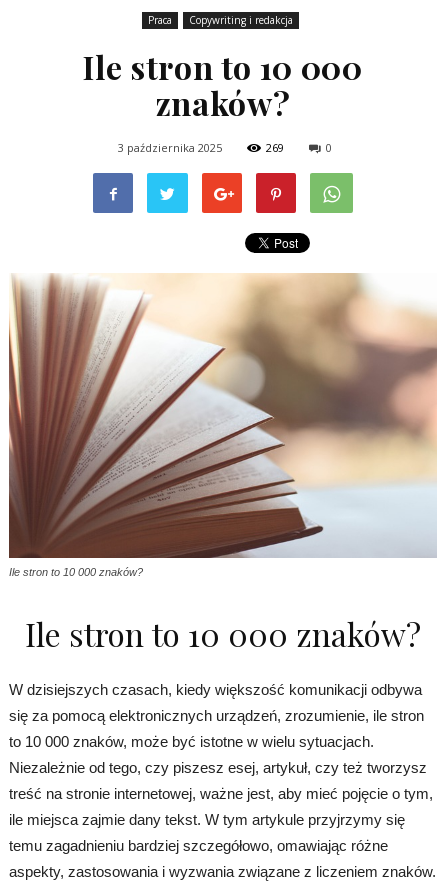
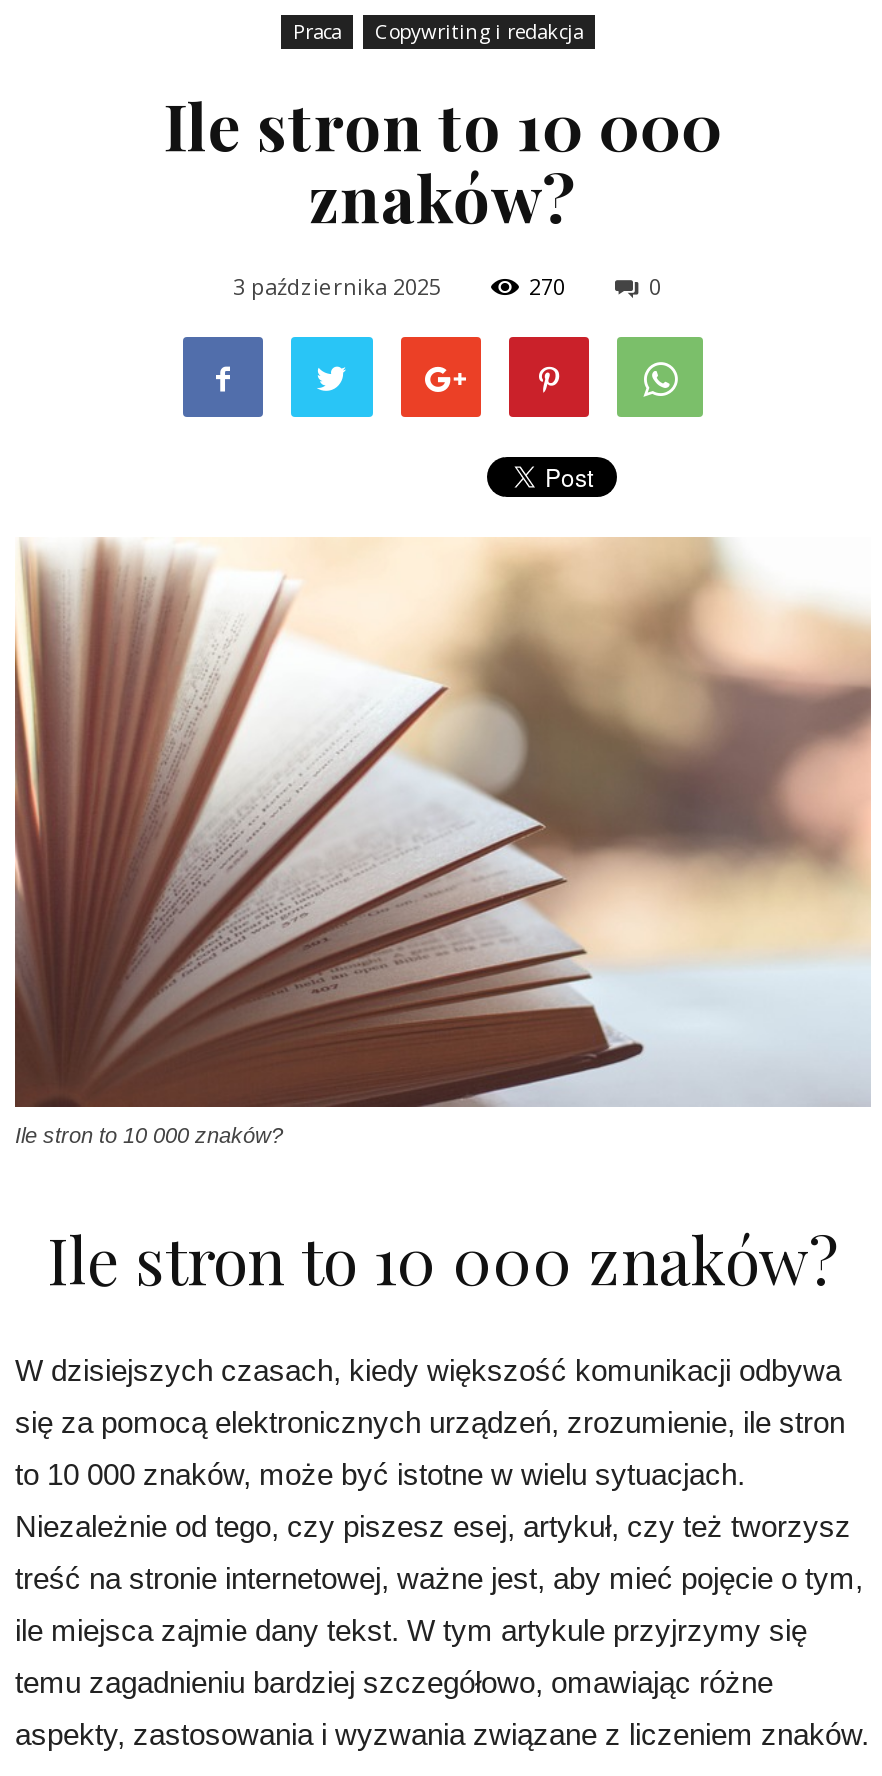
[266,140,284,155] 269 -> [529,271,565,301] 270

